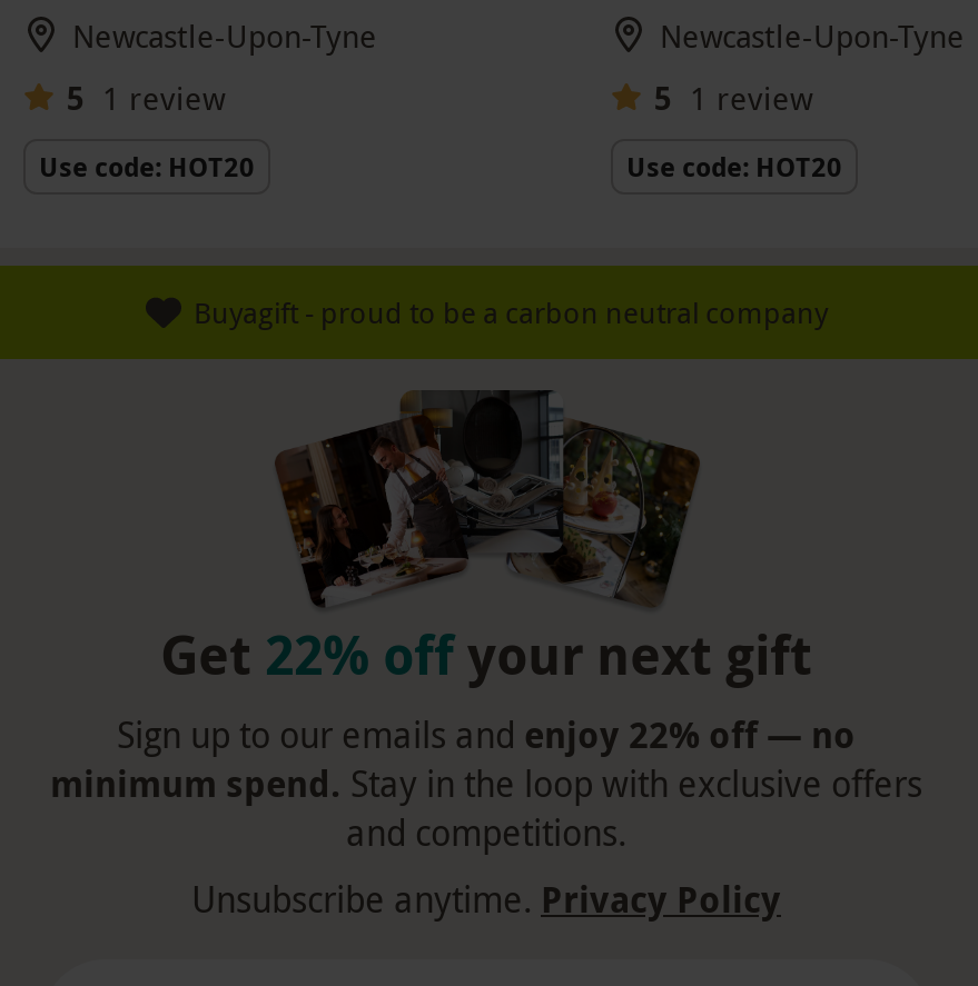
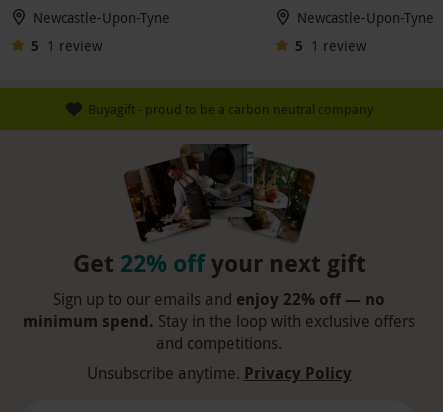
[39,147,255,185] Use code: HOT20 -> none
[626,147,842,185] Use code: HOT20 -> none

